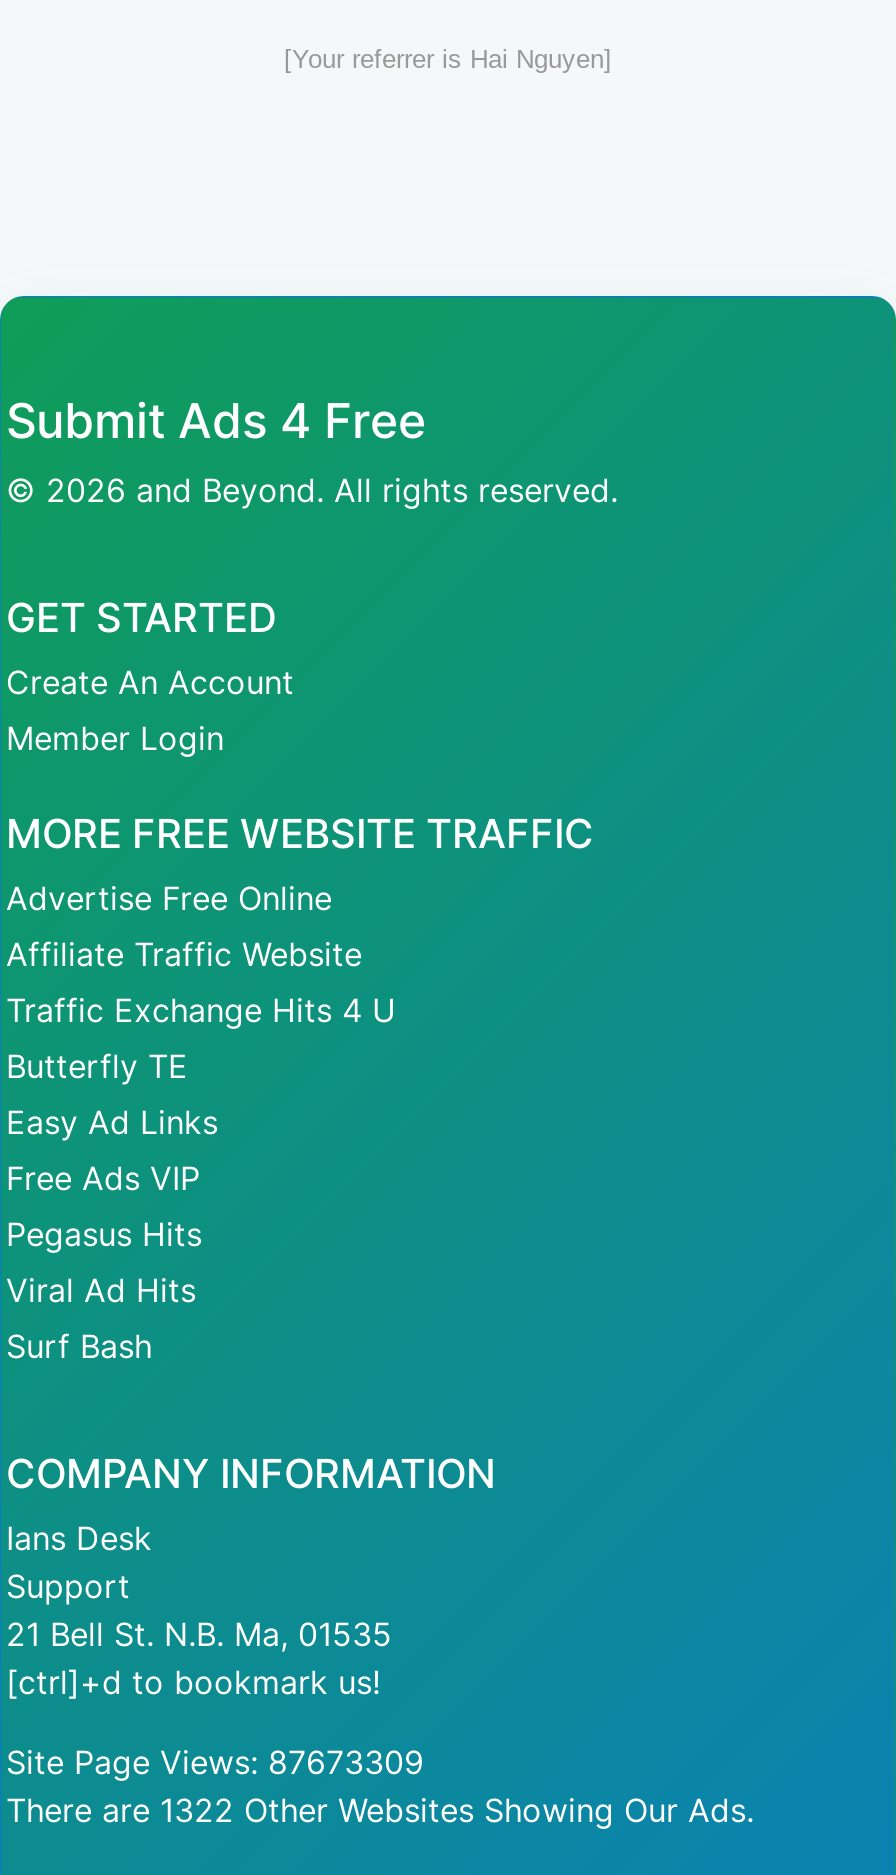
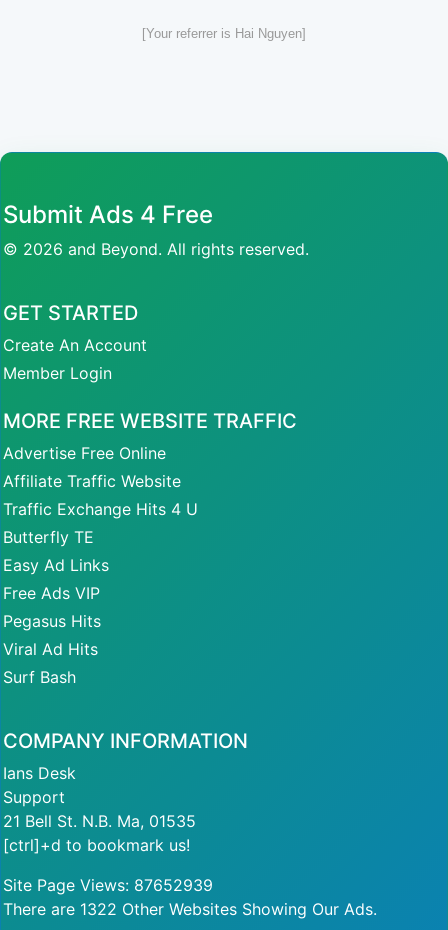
[6,1742,424,1782] Site Page Views: 87673309 -> [3,875,213,895] Site Page Views: 87652939

